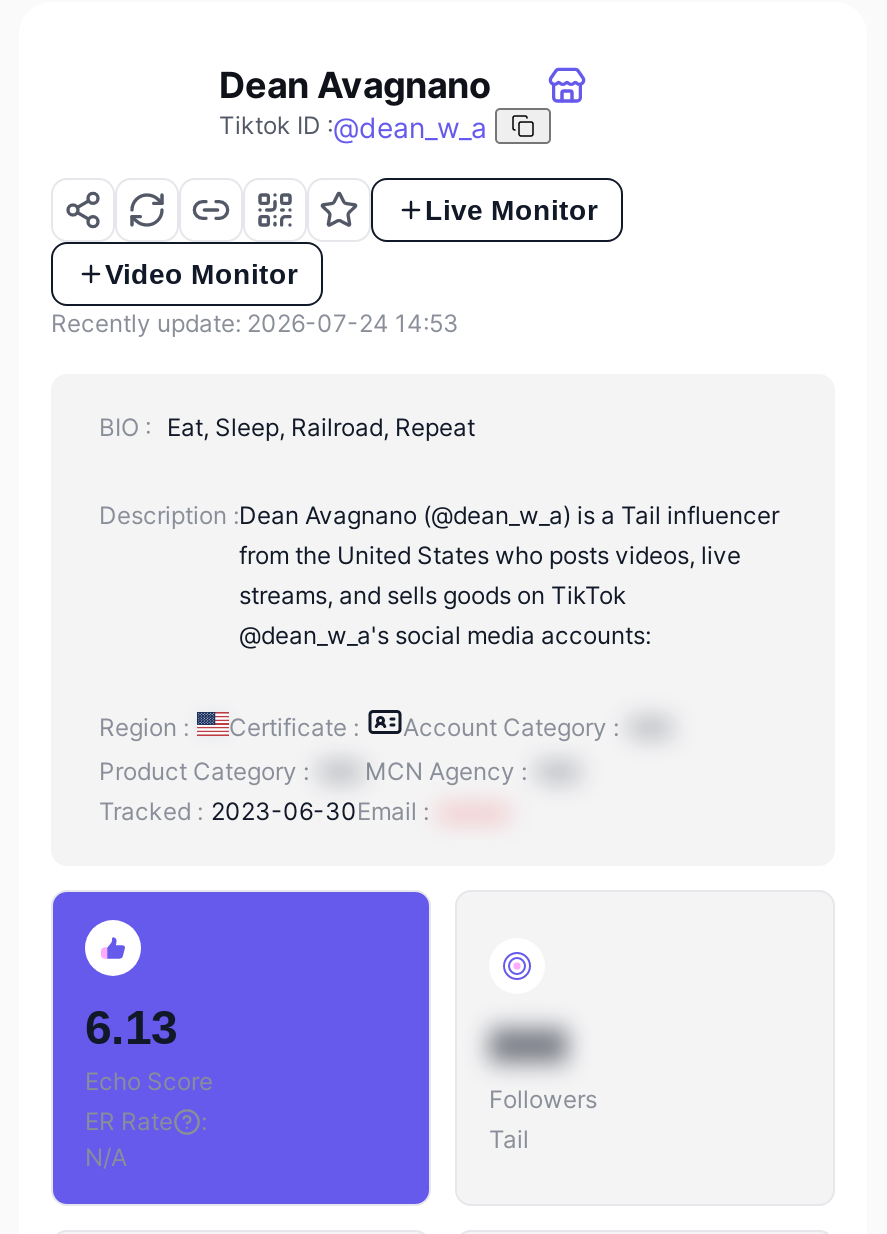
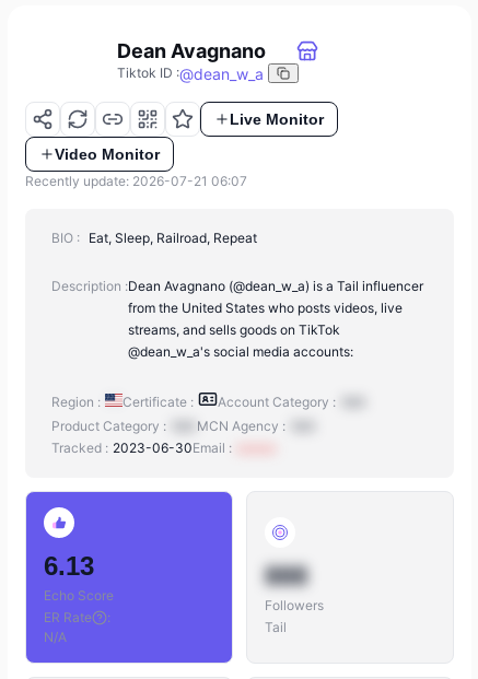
[51,309,459,339] Recently update: 2026-07-24 14:53 -> [25,173,247,189] Recently update: 2026-07-21 06:07

